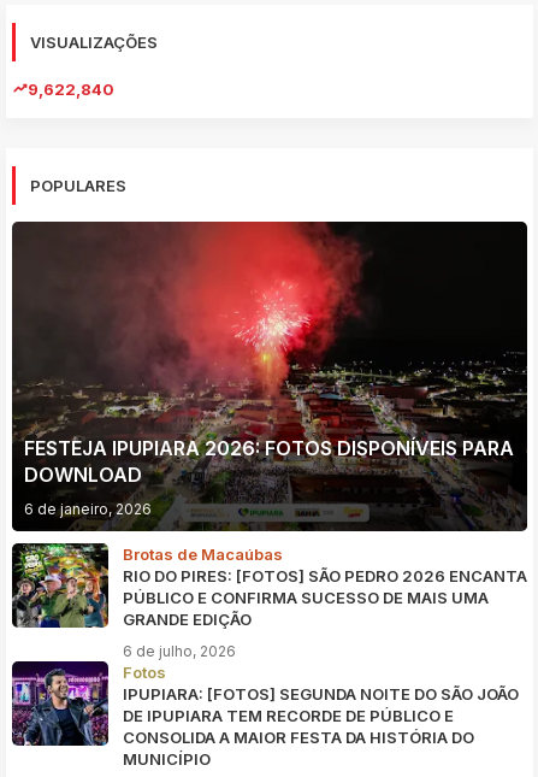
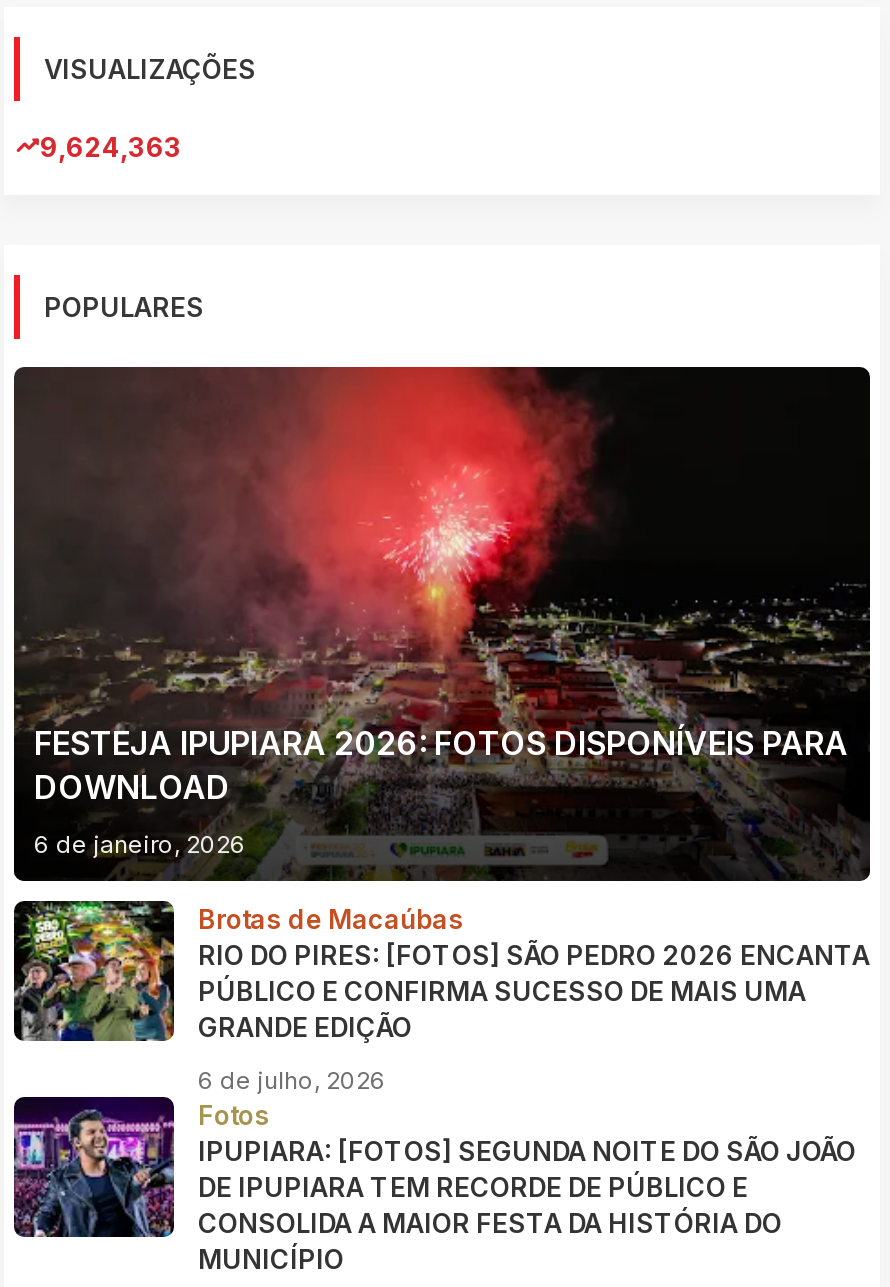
[28,80,114,99] 9,622,840 -> [40,132,182,164] 9,624,363

